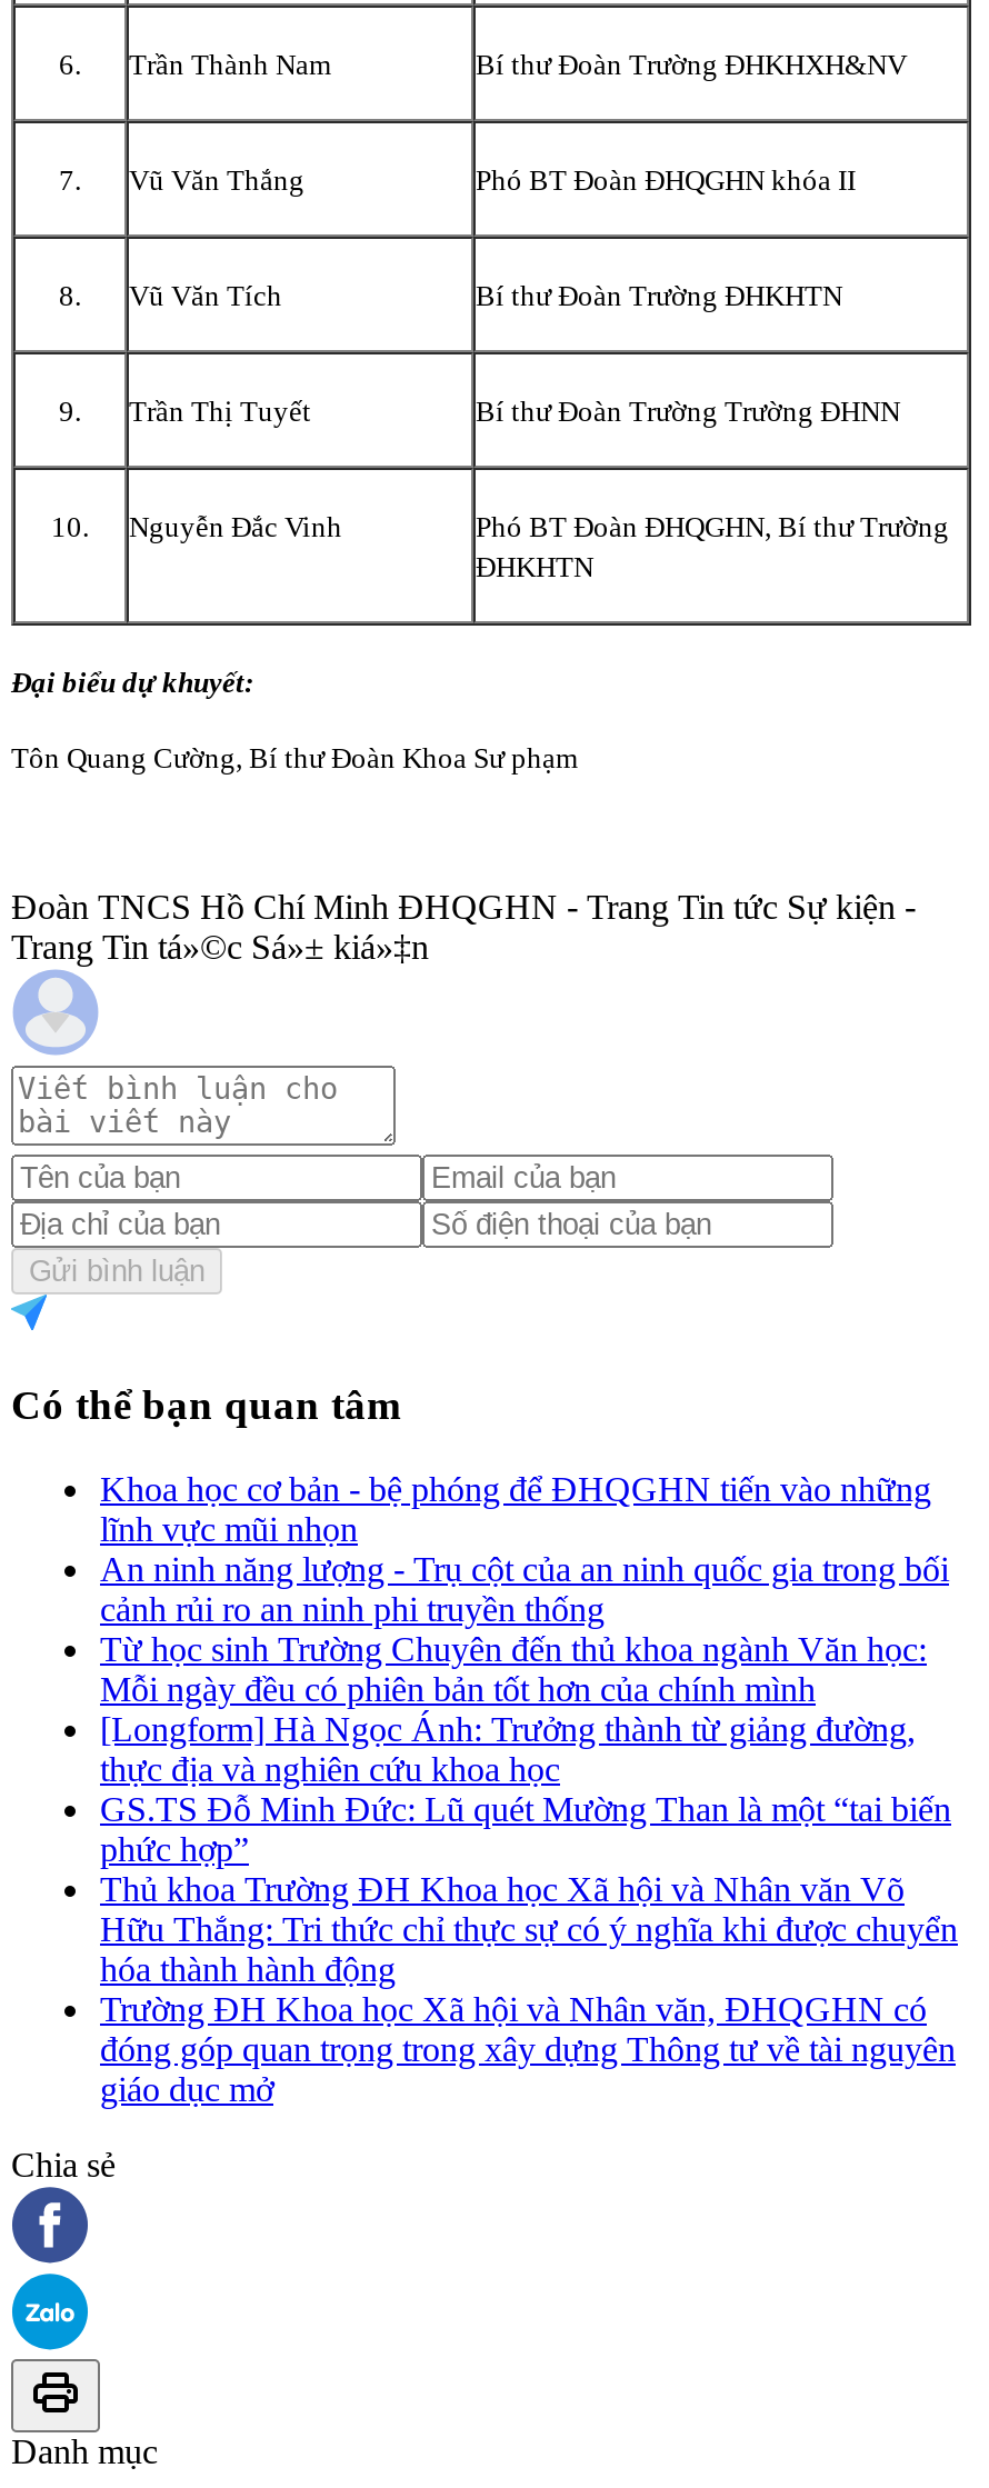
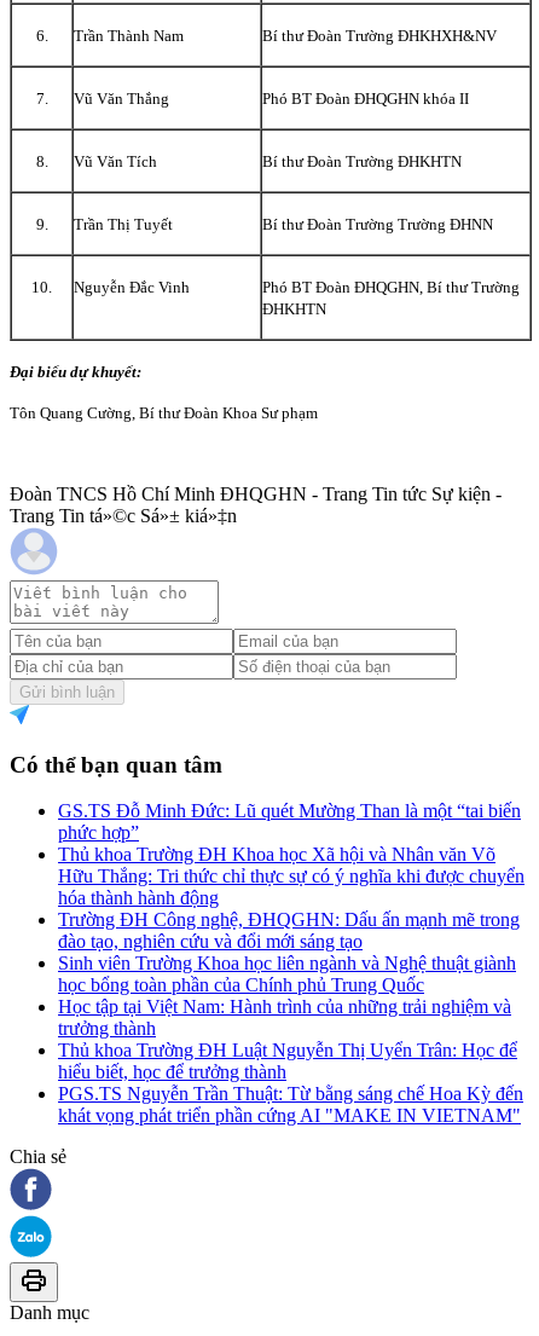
[100,1471,949,1788] Khoa học cơ bản - bệ phóng để ĐHQGHN tiến vào những | lĩnh vực mũi nhọn | An ninh năng lượng - Trụ cột của an ninh quốc gia trong bối | cảnh rủi ro an ninh phi truyền thống | Từ học sinh Trường Chuyên đến thủ khoa ngành Văn học: | Mỗi ngày đều có phiên bản tốt hơn của chính mình | [Longform] Hà Ngọc Ánh: Trưởng thành từ giảng đường, | thực địa và nghiên cứu khoa học -> none
moved [100,1791,958,1988] -> [58,801,524,908]: GS.TS Đỗ Minh Đức: Lũ quét Mường Than là một “tai biến | phức hợp” | Thủ khoa Trường ĐH Khoa học Xã hội và Nhân văn Võ | Hữu Thắng: Tri thức chỉ thực sự có ý nghĩa khi được chuyển | hóa thành hành động
[100,1991,956,2108] Trường ĐH Khoa học Xã hội và Nhân văn, ĐHQGHN có | đóng góp quan trọng trong xây dựng Thông tư về tài nguyên | giáo dục mở -> [58,909,523,1126] Trường ĐH Công nghệ, ĐHQGHN: Dấu ấn mạnh mẽ trong | đào tạo, nghiên cứu và đổi mới sáng tạo | Sinh viên Trường Khoa học liên ngành và Nghệ thuật giành | học bổng toàn phần của Chính phủ Trung Quốc | Học tập tại Việt Nam: Hành trình của những trải nghiệm và | trưởng thành | Thủ khoa Trường ĐH Luật Nguyễn Thị Uyển Trân: Học để | hiểu biết, học để trưởng thành | PGS.TS Nguyễn Trần Thuật: Từ bằng sáng chế Hoa Kỳ đến | khát vọng phát triển phần cứng AI "MAKE IN VIETNAM"

